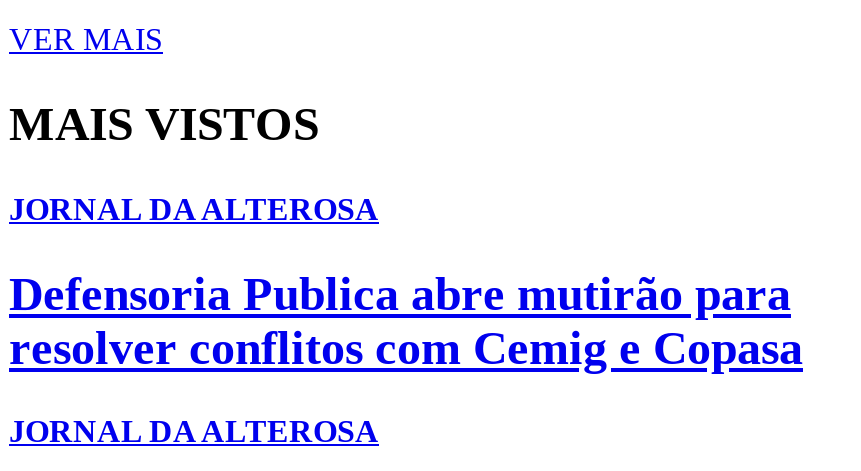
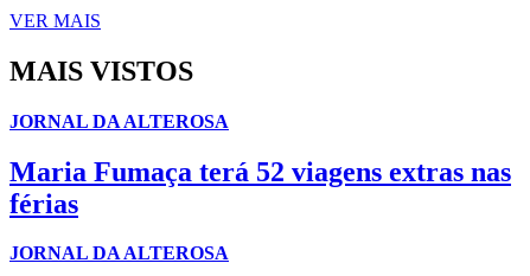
[9,267,803,373] Defensoria Publica abre mutirão para | resolver conflitos com Cemig e Copasa -> [9,156,511,219] Maria Fumaça terá 52 viagens extras nas | férias

